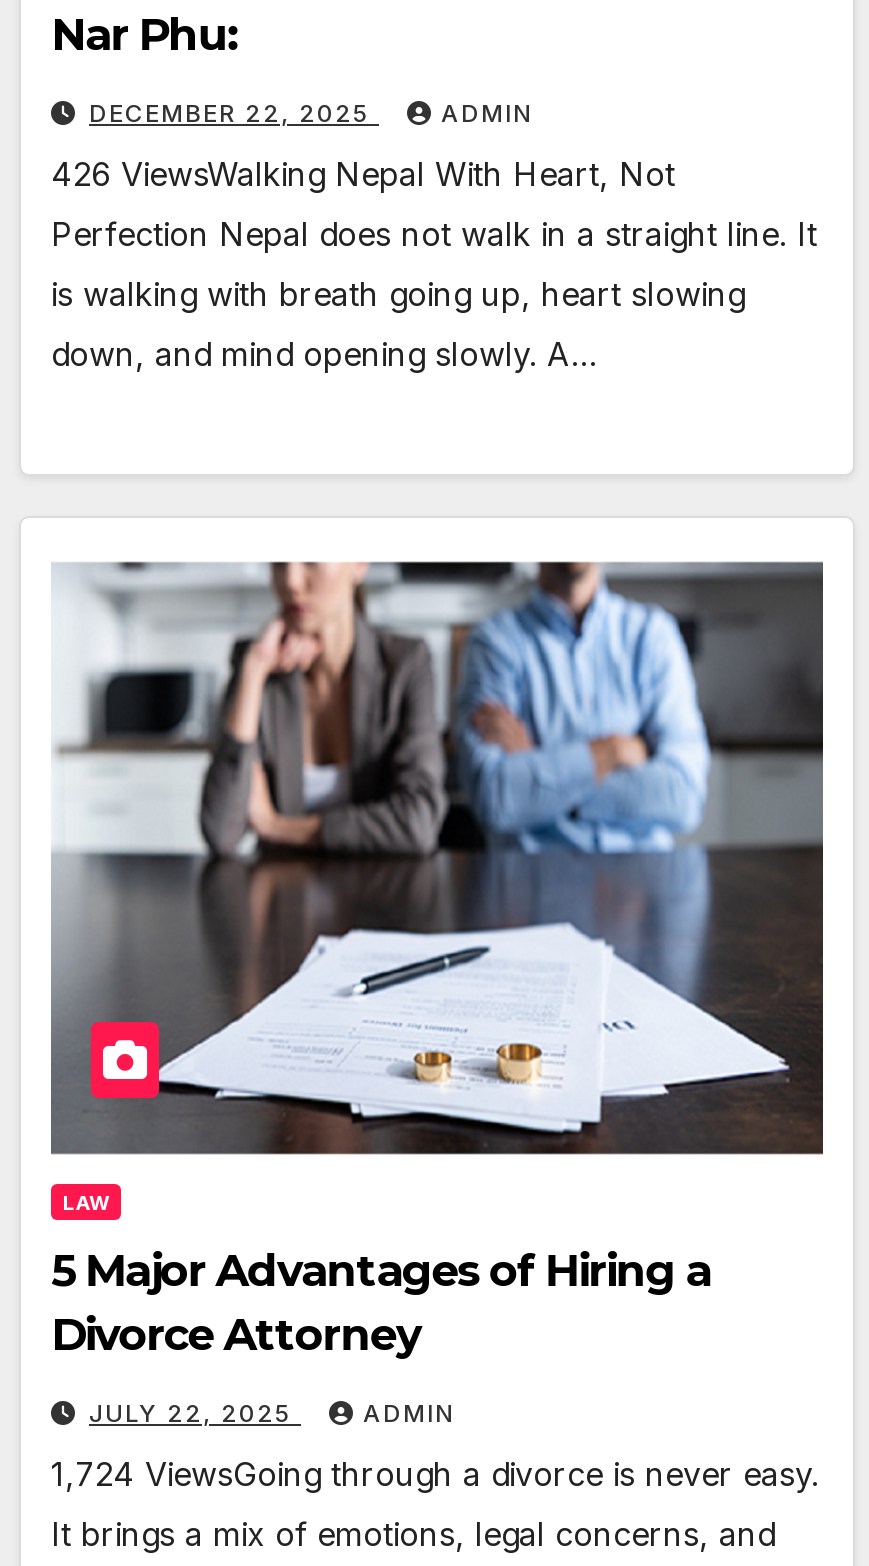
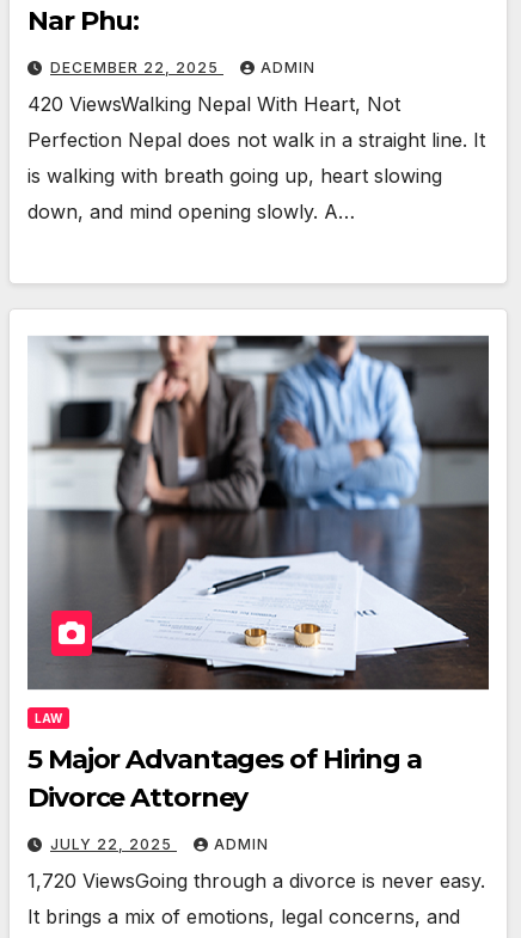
[51,153,675,193] 426 ViewsWalking Nepal With Heart, Not -> [27,91,400,115] 420 ViewsWalking Nepal With Heart, Not
[51,1454,819,1494] 1,724 ViewsGoing through a divorce is never easy. -> [27,869,485,892] 1,720 ViewsGoing through a divorce is never easy.

